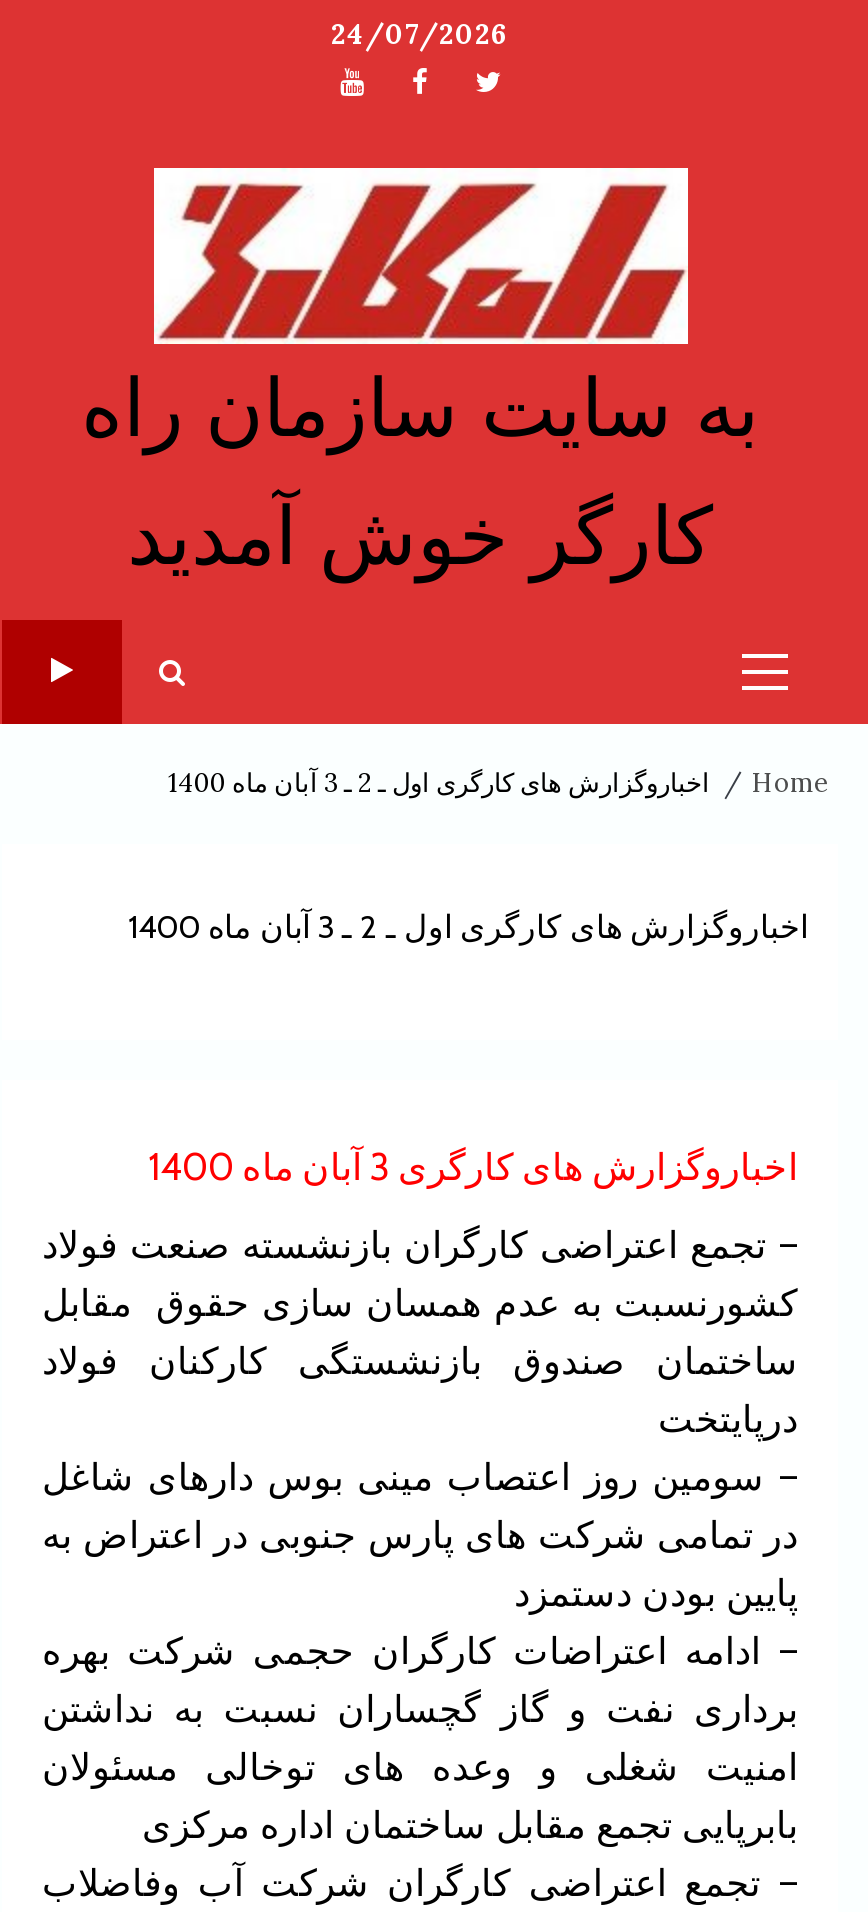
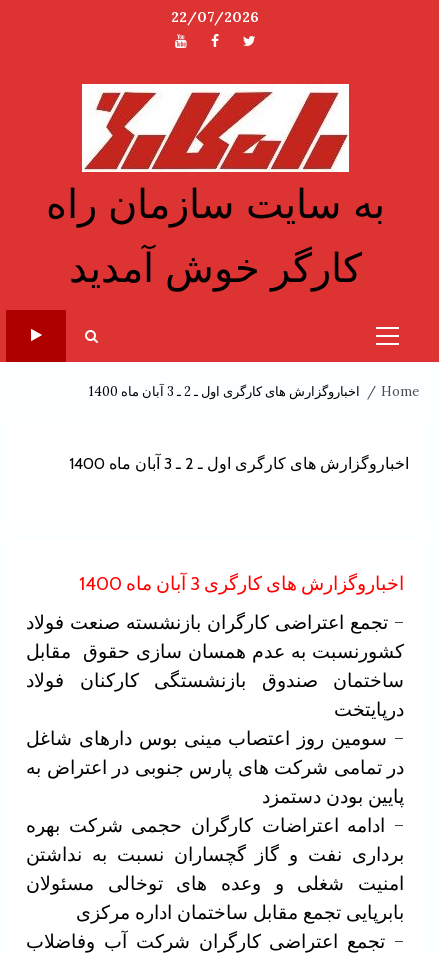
[331,16,509,52] 24/07/2026 -> [171,8,259,26] 22/07/2026

